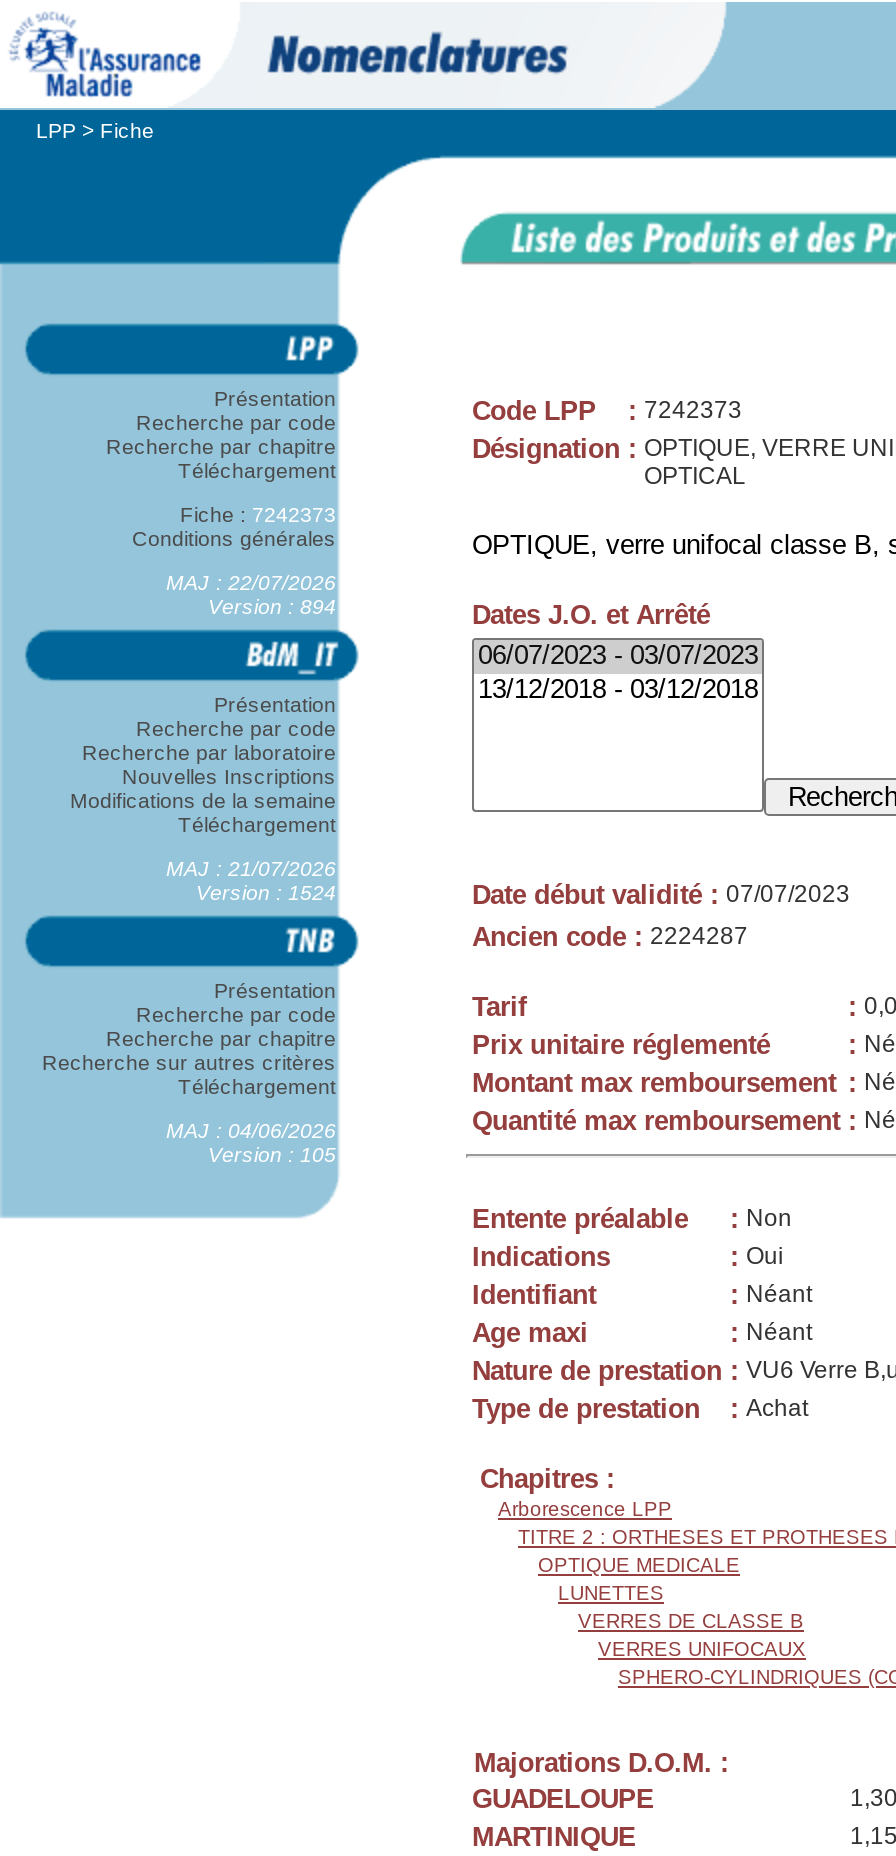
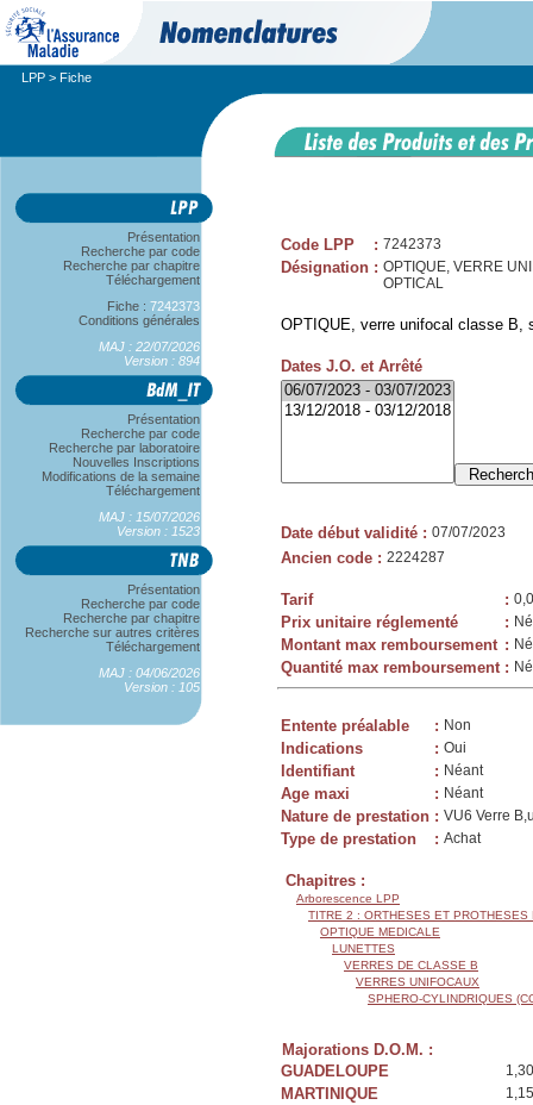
[166,856,336,880] MAJ : 21/07/2026 -> [99,510,200,524] MAJ : 15/07/2026
[196,880,336,904] Version : 1524 -> [117,524,200,538] Version : 1523

